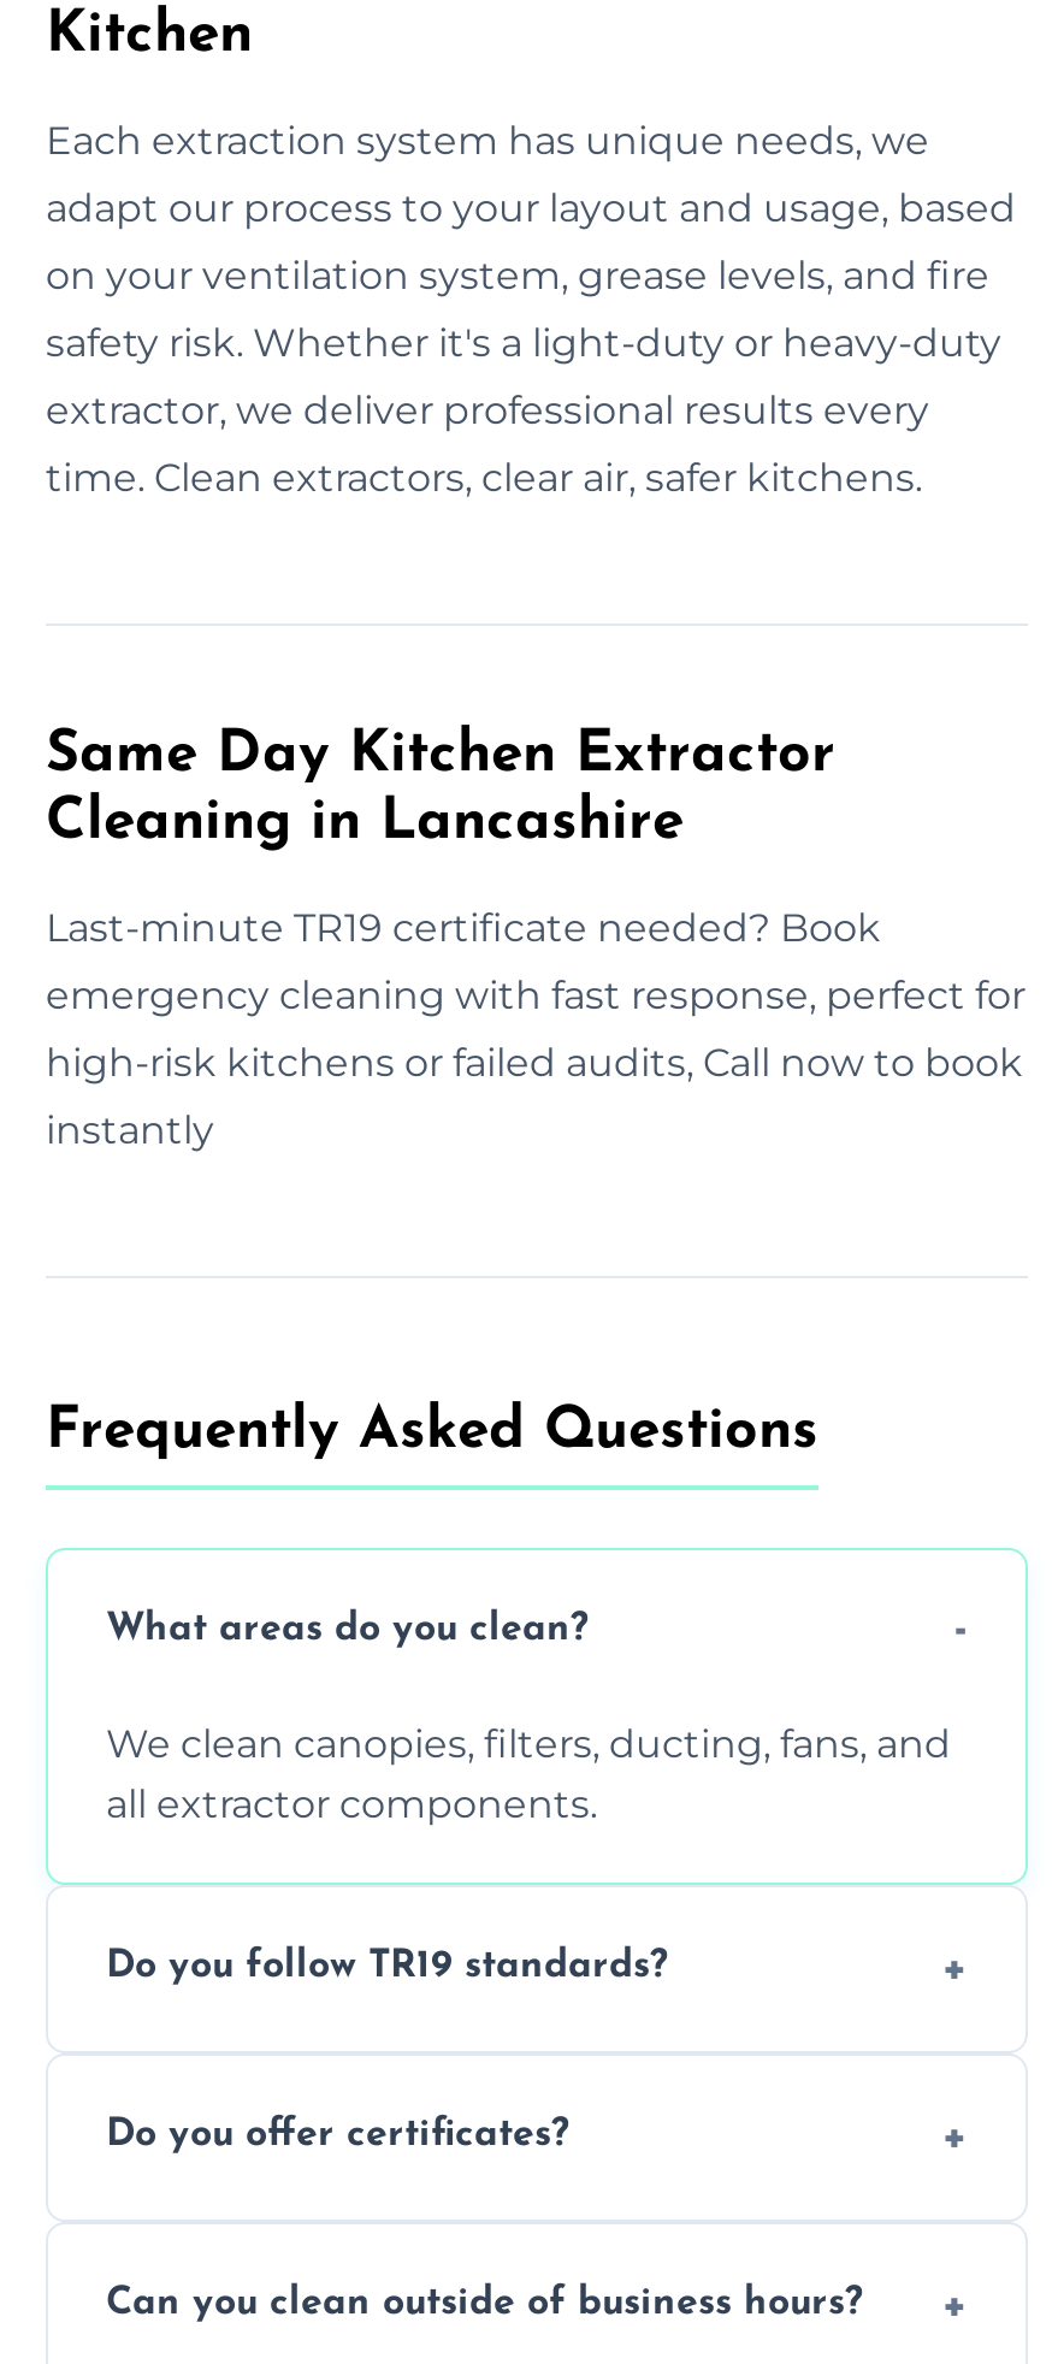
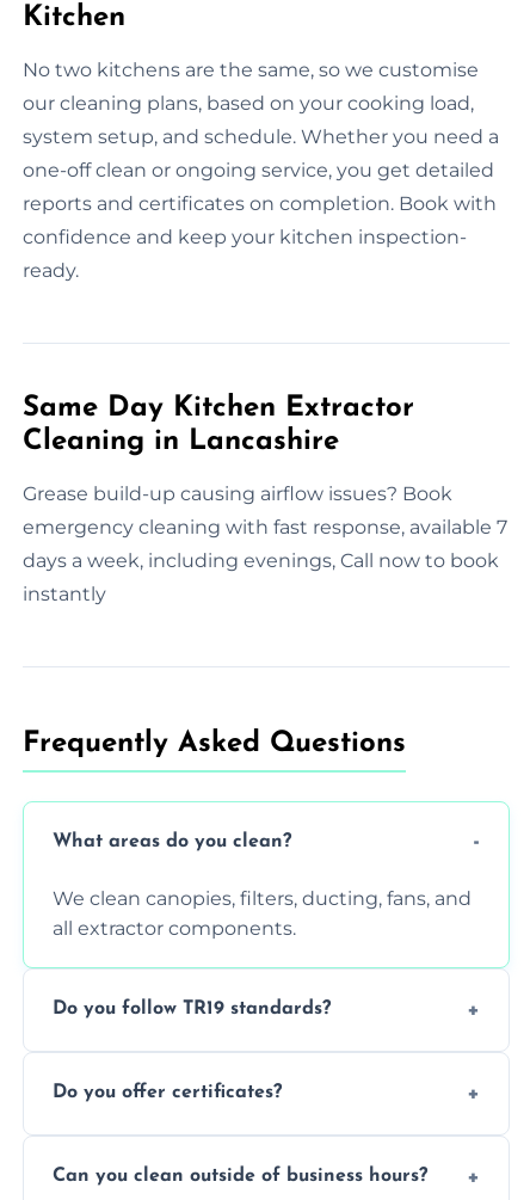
[46,117,1016,500] Each extraction system has unique needs, we | adapt our process to your layout and usage, based | on your ventilation system, grease levels, and fire | safety risk. Whether it's a light-duty or heavy-duty | extractor, we deliver professional results every | time. Clean extractors, clear air, safer kitchens. -> [23,58,499,281] No two kitchens are the same, so we customise | our cleaning plans, based on your cooking load, | system setup, and schedule. Whether you need a | one-off clean or ongoing service, you get detailed | reports and certificates on completion. Book with | confidence and keep your kitchen inspection- | ready.
[46,904,881,950] Last-minute TR19 certificate needed? Book -> [23,482,452,505] Grease build-up causing airflow issues? Book
[46,972,1026,1018] emergency cleaning with fast response, perfect for -> [23,515,507,538] emergency cleaning with fast response, available 7
[46,1039,1023,1085] high-risk kitchens or failed audits, Call now to book -> [23,549,499,572] days a week, including evenings, Call now to book

